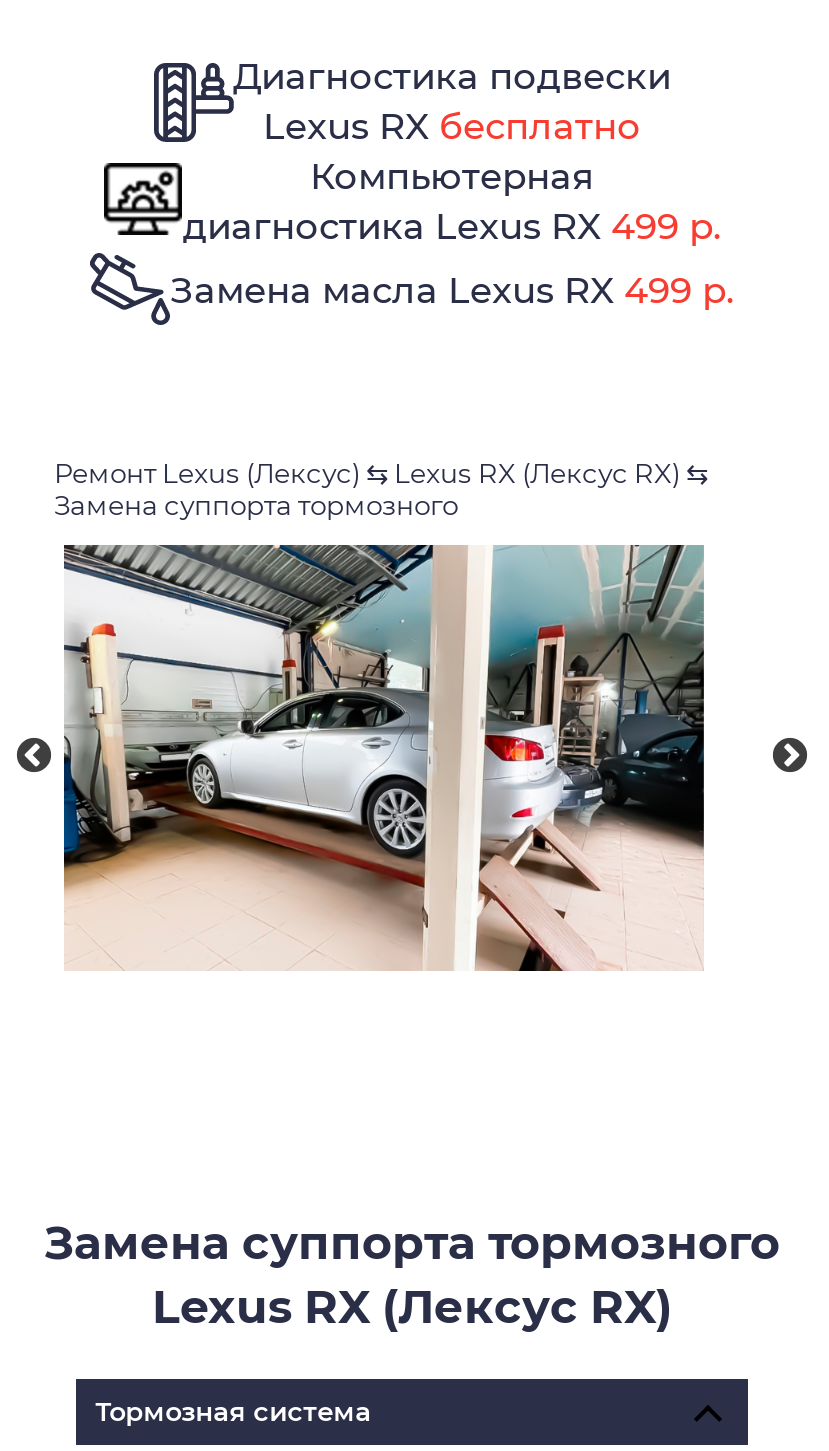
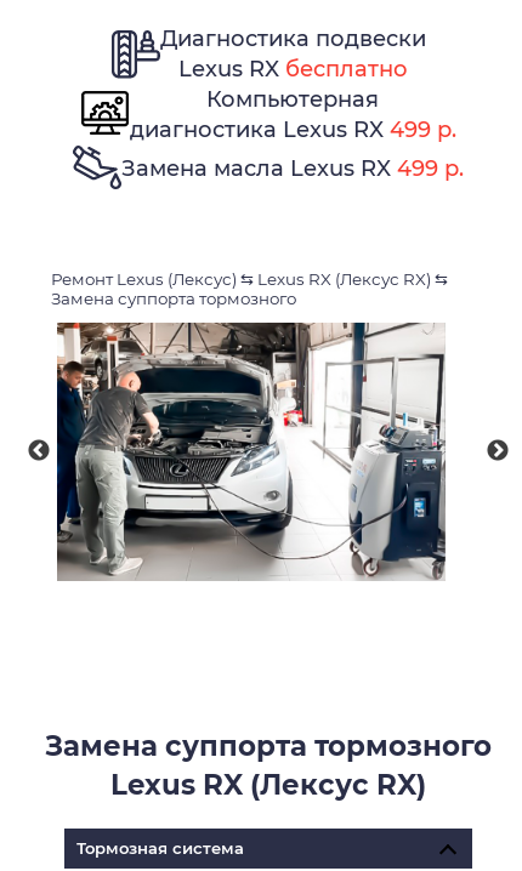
[62,543,706,973] [image] -> [56,321,447,581] [image]

